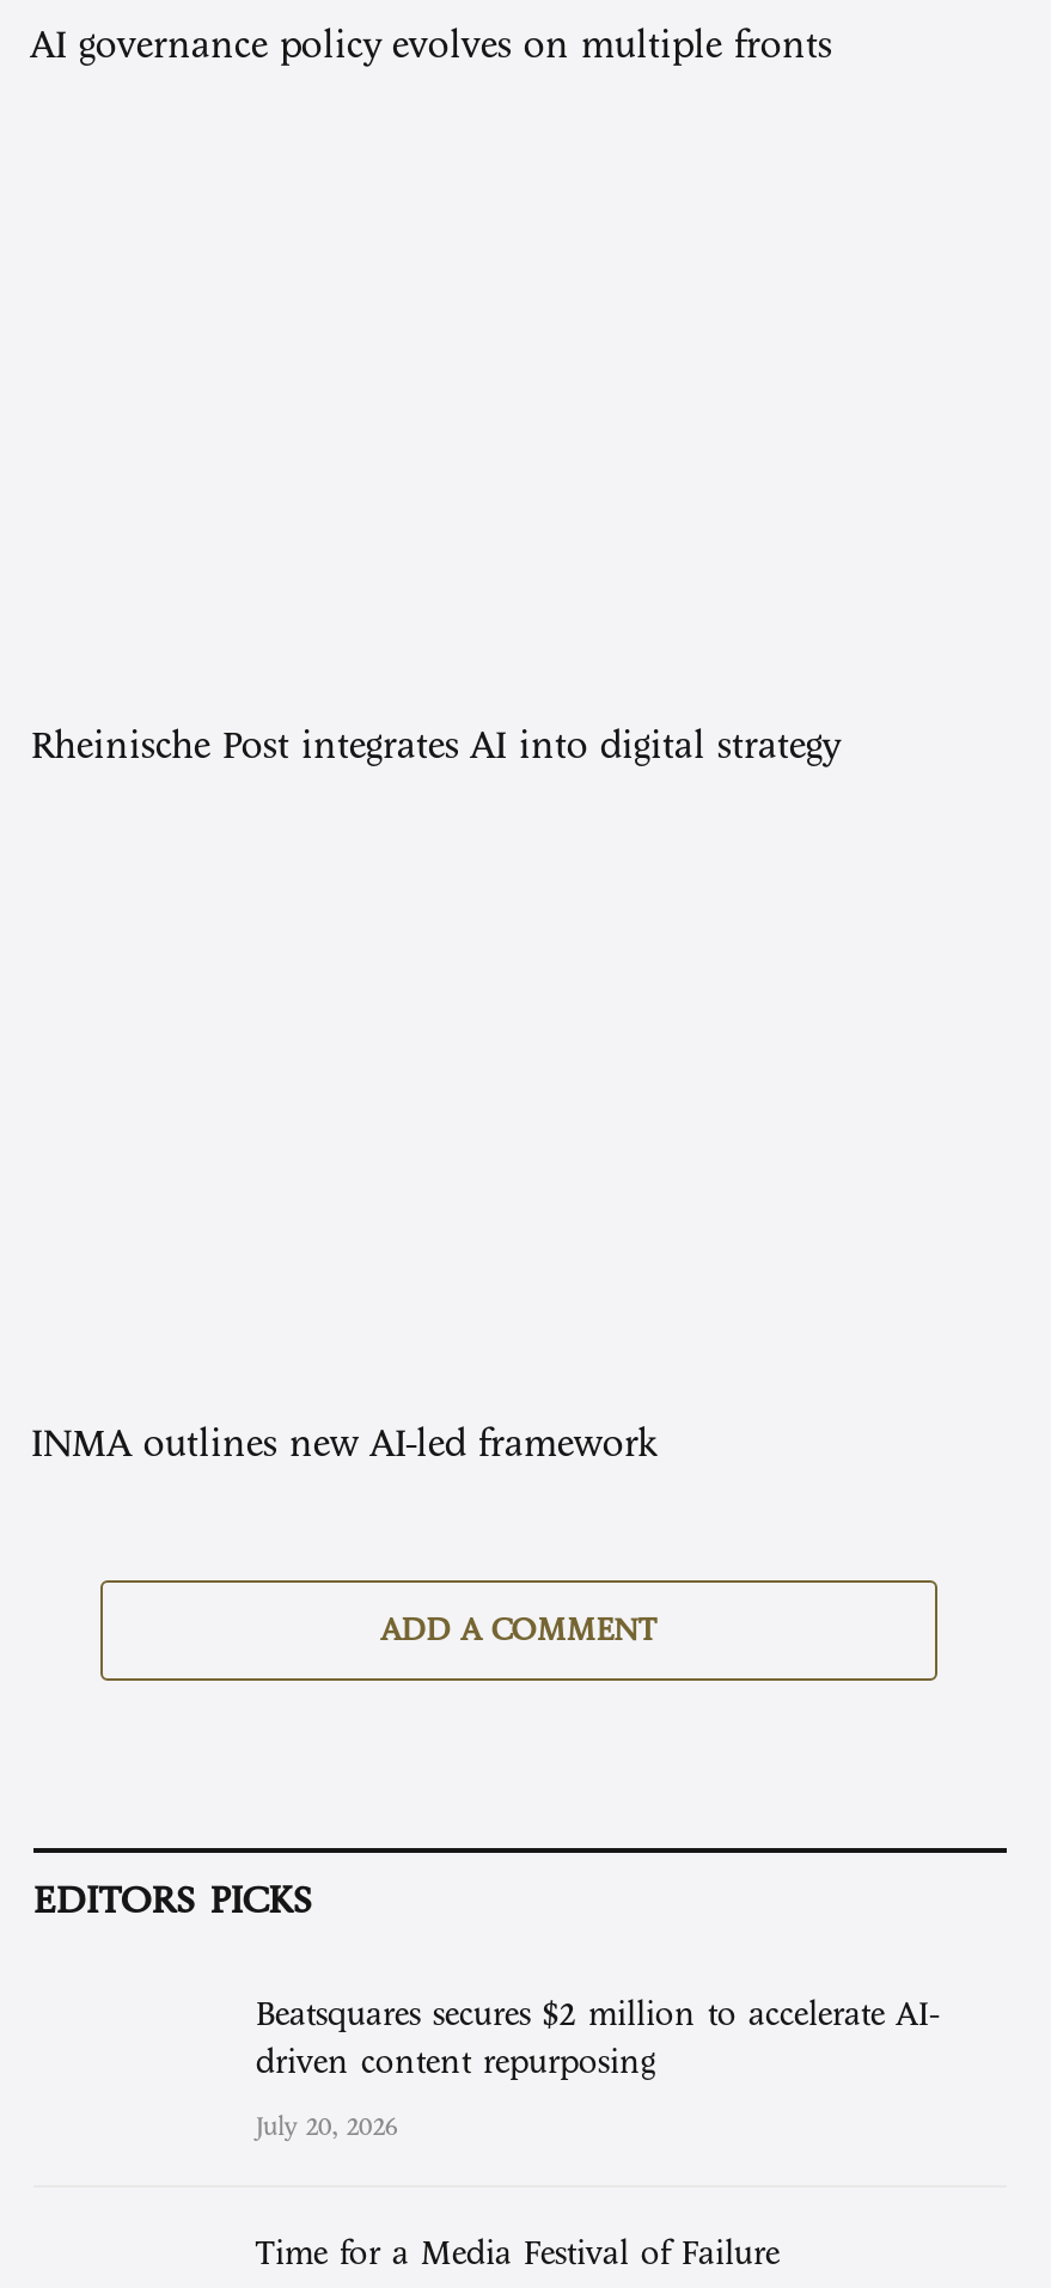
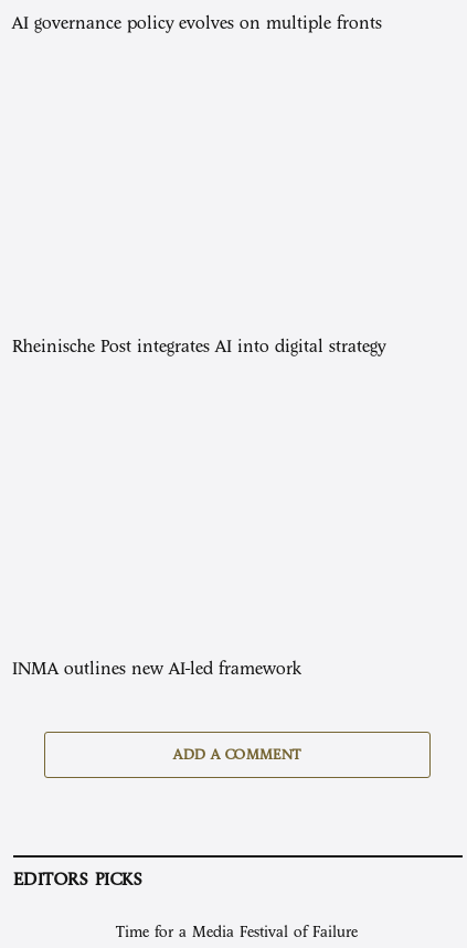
[256,1997,940,2143] Beatsquares secures $2 million to accelerate AI- | driven content repurposing | July 20, 2026 -> none

